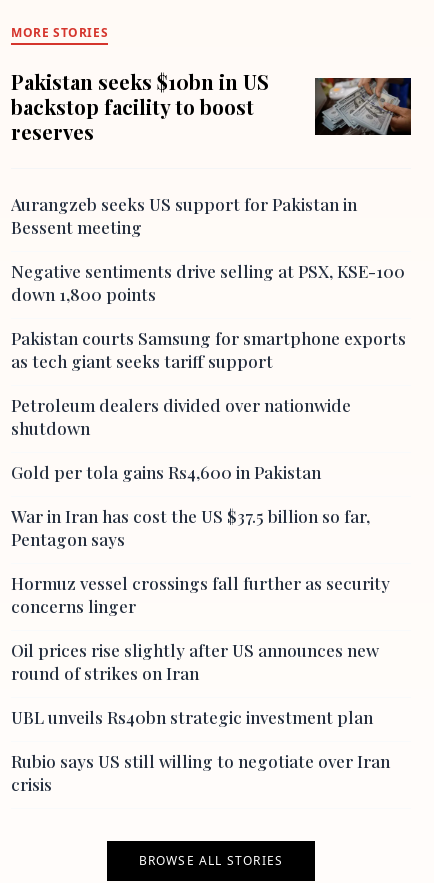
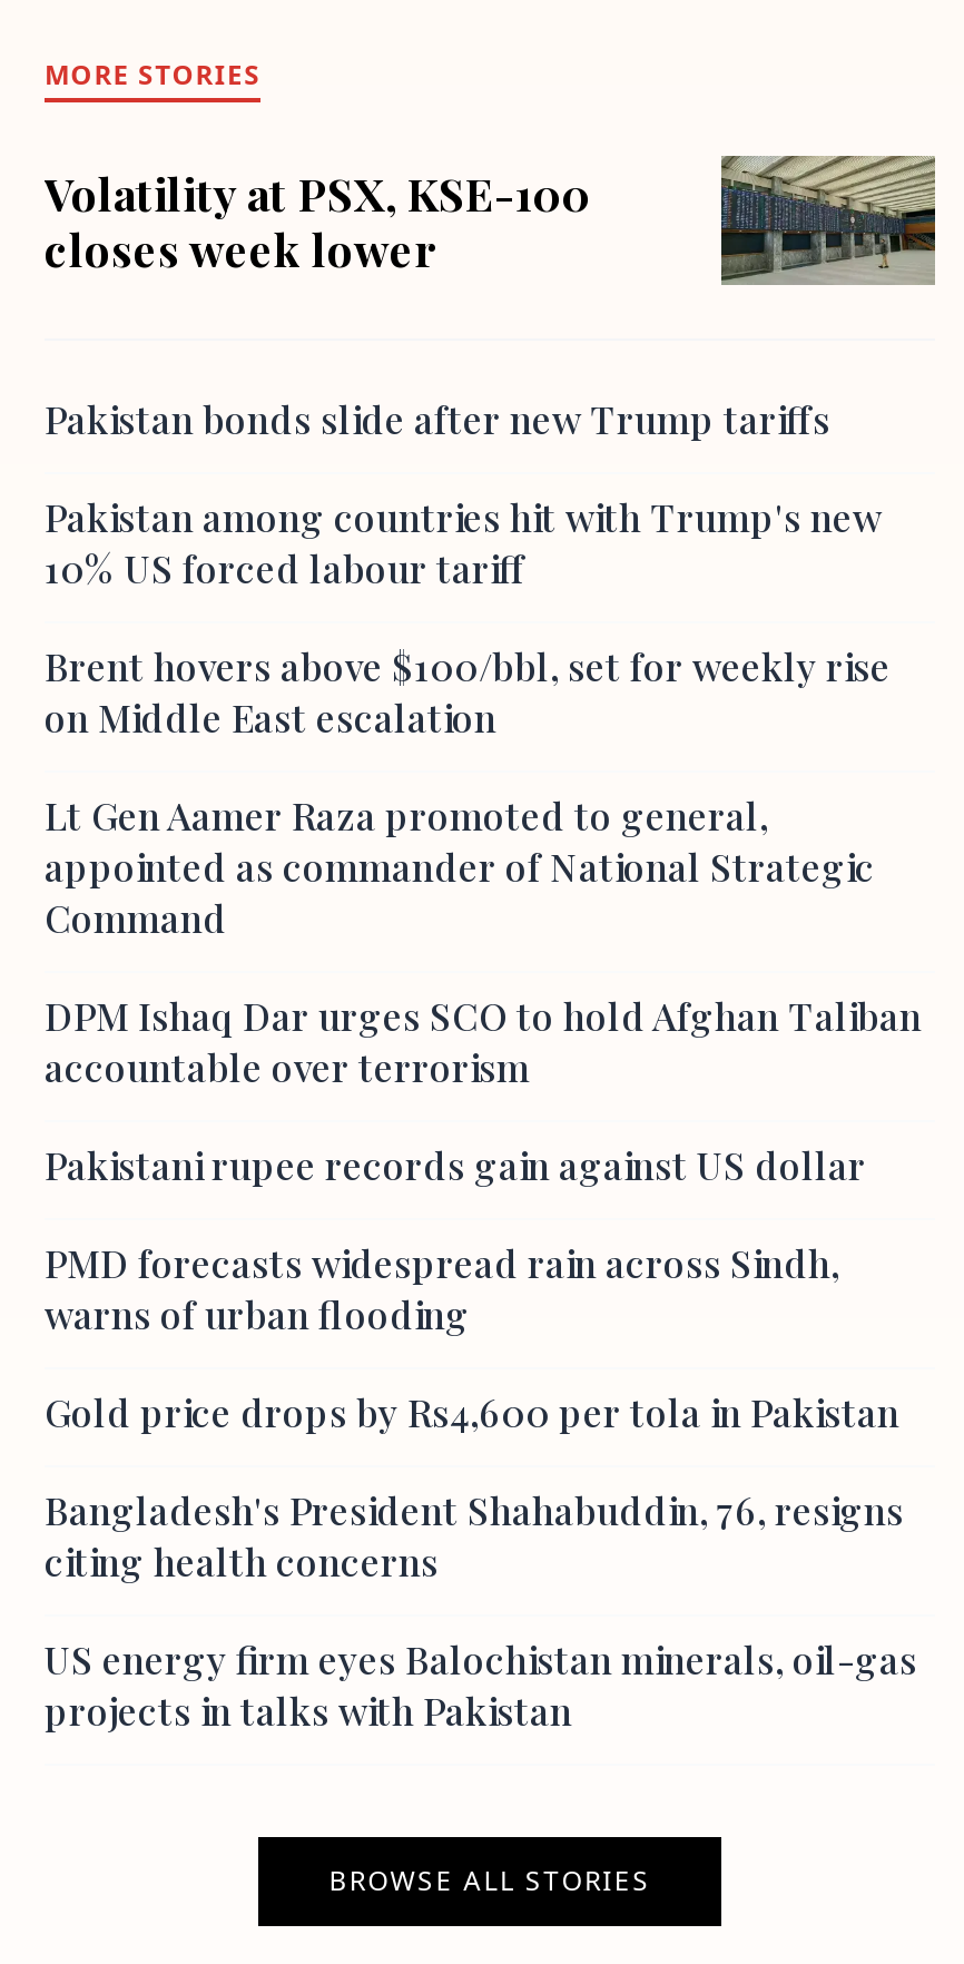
[11,68,269,145] Pakistan seeks $10bn in US | backstop facility to boost | reserves -> [45,162,590,278] Volatility at PSX, KSE-100 | closes week lower
[316,77,412,136] [image] -> [719,154,935,285] [image]
[11,193,357,238] Aurangzeb seeks US support for Pakistan in | Bessent meeting -> [45,393,830,442] Pakistan bonds slide after new Trump tariffs
[11,260,405,305] Negative sentiments drive selling at PSX, KSE-100 | down 1,800 points -> [45,491,882,591] Pakistan among countries hit with Trump's new | 10% US forced labour tariff
[11,327,406,372] Pakistan courts Samsung for smartphone exports | as tech giant seeks tariff support -> [45,640,891,741] Brent hovers above $100/bbl, set for weekly rise | on Middle East escalation
[11,394,351,439] Petroleum dealers divided over nationwide | shutdown -> [45,790,875,941] Lt Gen Aamer Raza promoted to general, | appointed as commander of National Strategic | Command
[11,461,321,483] Gold per tola gains Rs4,600 in Pakistan -> [45,990,922,1090] DPM Ishaq Dar urges SCO to hold Afghan Taliban | accountable over terrorism
[11,505,370,550] War in Iran has cost the US $37.5 billion so far, | Pentagon says -> [45,1139,866,1188] Pakistani rupee records gain against US dollar
[11,572,390,617] Hormuz vessel crossings fall further as security | concerns linger -> [45,1237,839,1337] PMD forecasts widespread rain across Sindh, | warns of urban flooding
[11,639,379,684] Oil prices rise slightly after US announces new | round of strikes on Iran -> [45,1386,899,1435] Gold price drops by Rs4,600 per tola in Pakistan
[11,706,373,728] UBL unveils Rs40bn strategic investment plan -> [45,1484,904,1585] Bangladesh's President Shahabuddin, 76, resigns | citing health concerns
[11,750,390,795] Rubio says US still willing to negotiate over Iran | crisis -> [45,1634,917,1734] US energy firm eyes Balochistan minerals, oil-gas | projects in talks with Pakistan

